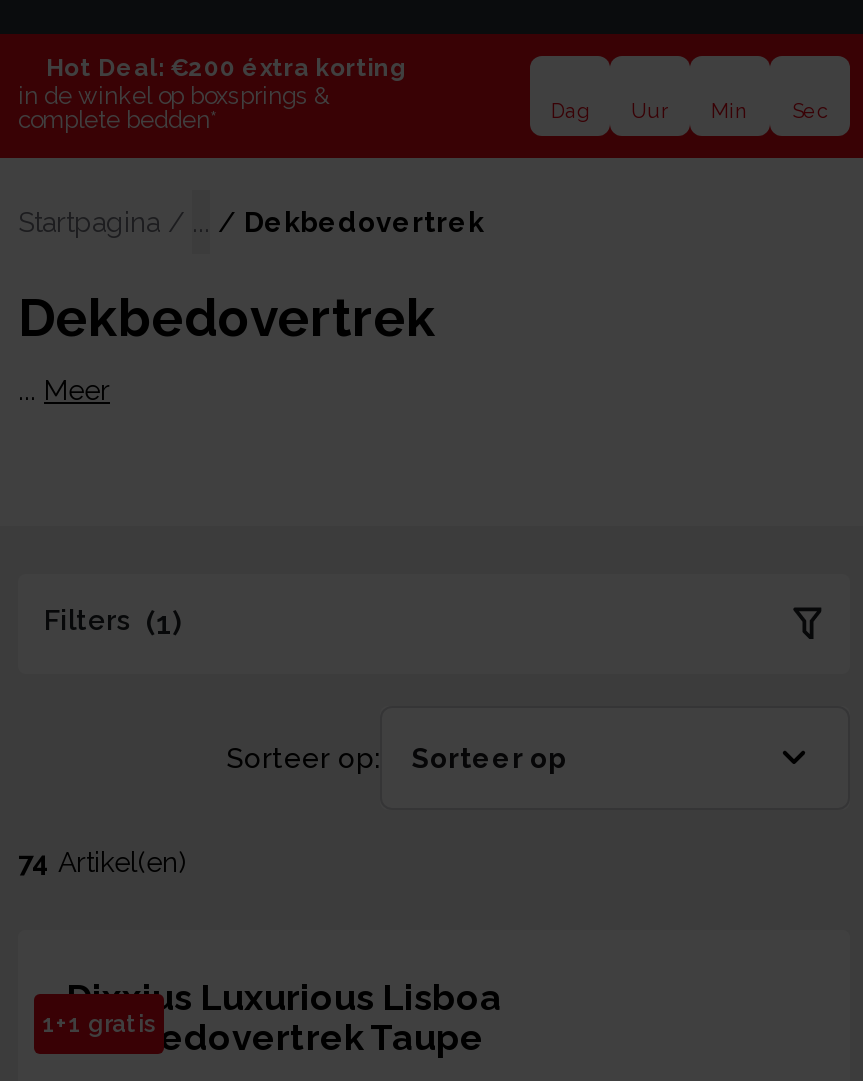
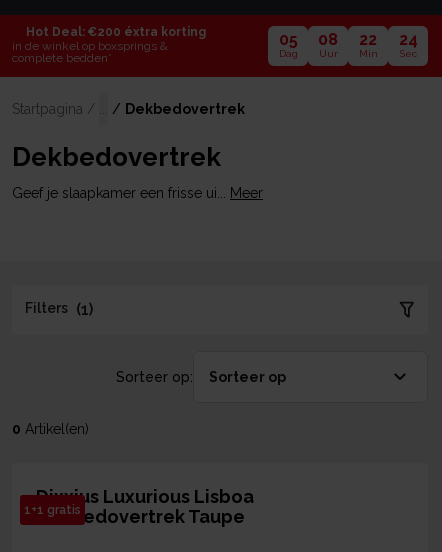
none -> [278,30,297,49] 05
none -> [318,30,338,49] 08
none -> [359,30,377,49] 22
none -> [398,30,417,49] 24
[18,374,110,406] ... Meer -> [12,185,263,201] Geef je slaapkamer een frisse ui... Meer
[18,846,186,878] 74 Artikel(en) -> [12,421,89,437] 0 Artikel(en)

